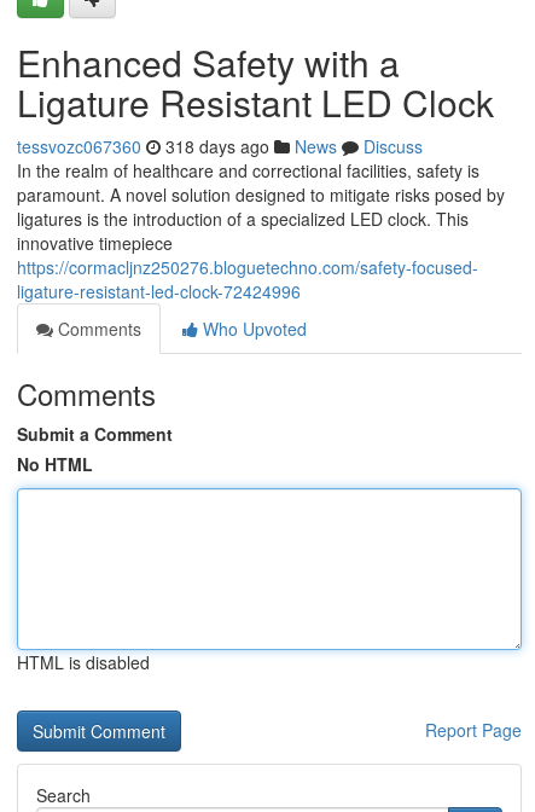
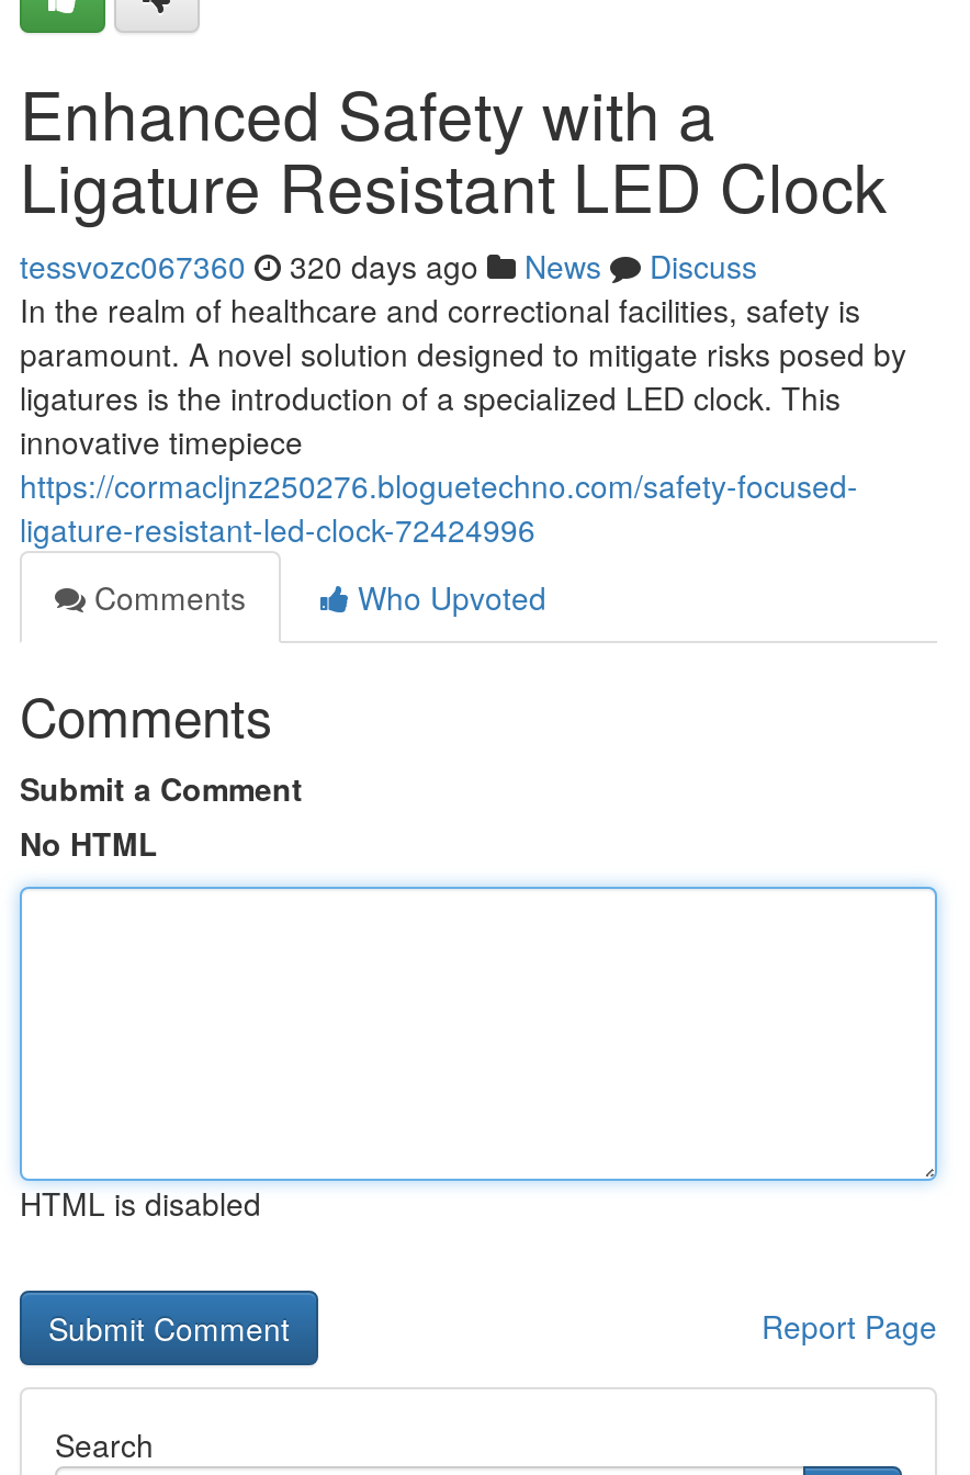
[17,134,423,158] tessvozc067360 318 days ago News Discuss -> [20,244,757,288] tessvozc067360 320 days ago News Discuss

